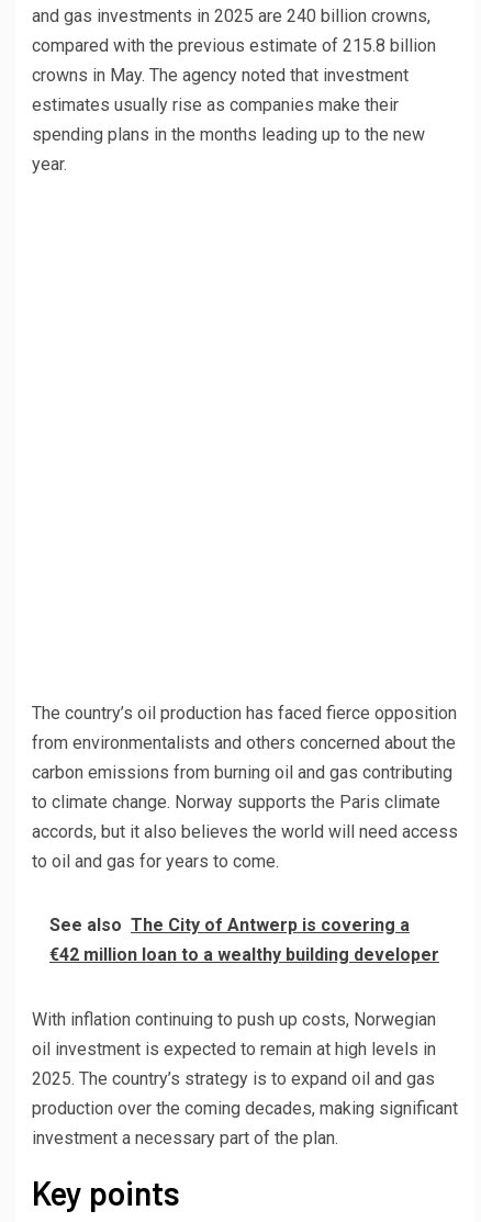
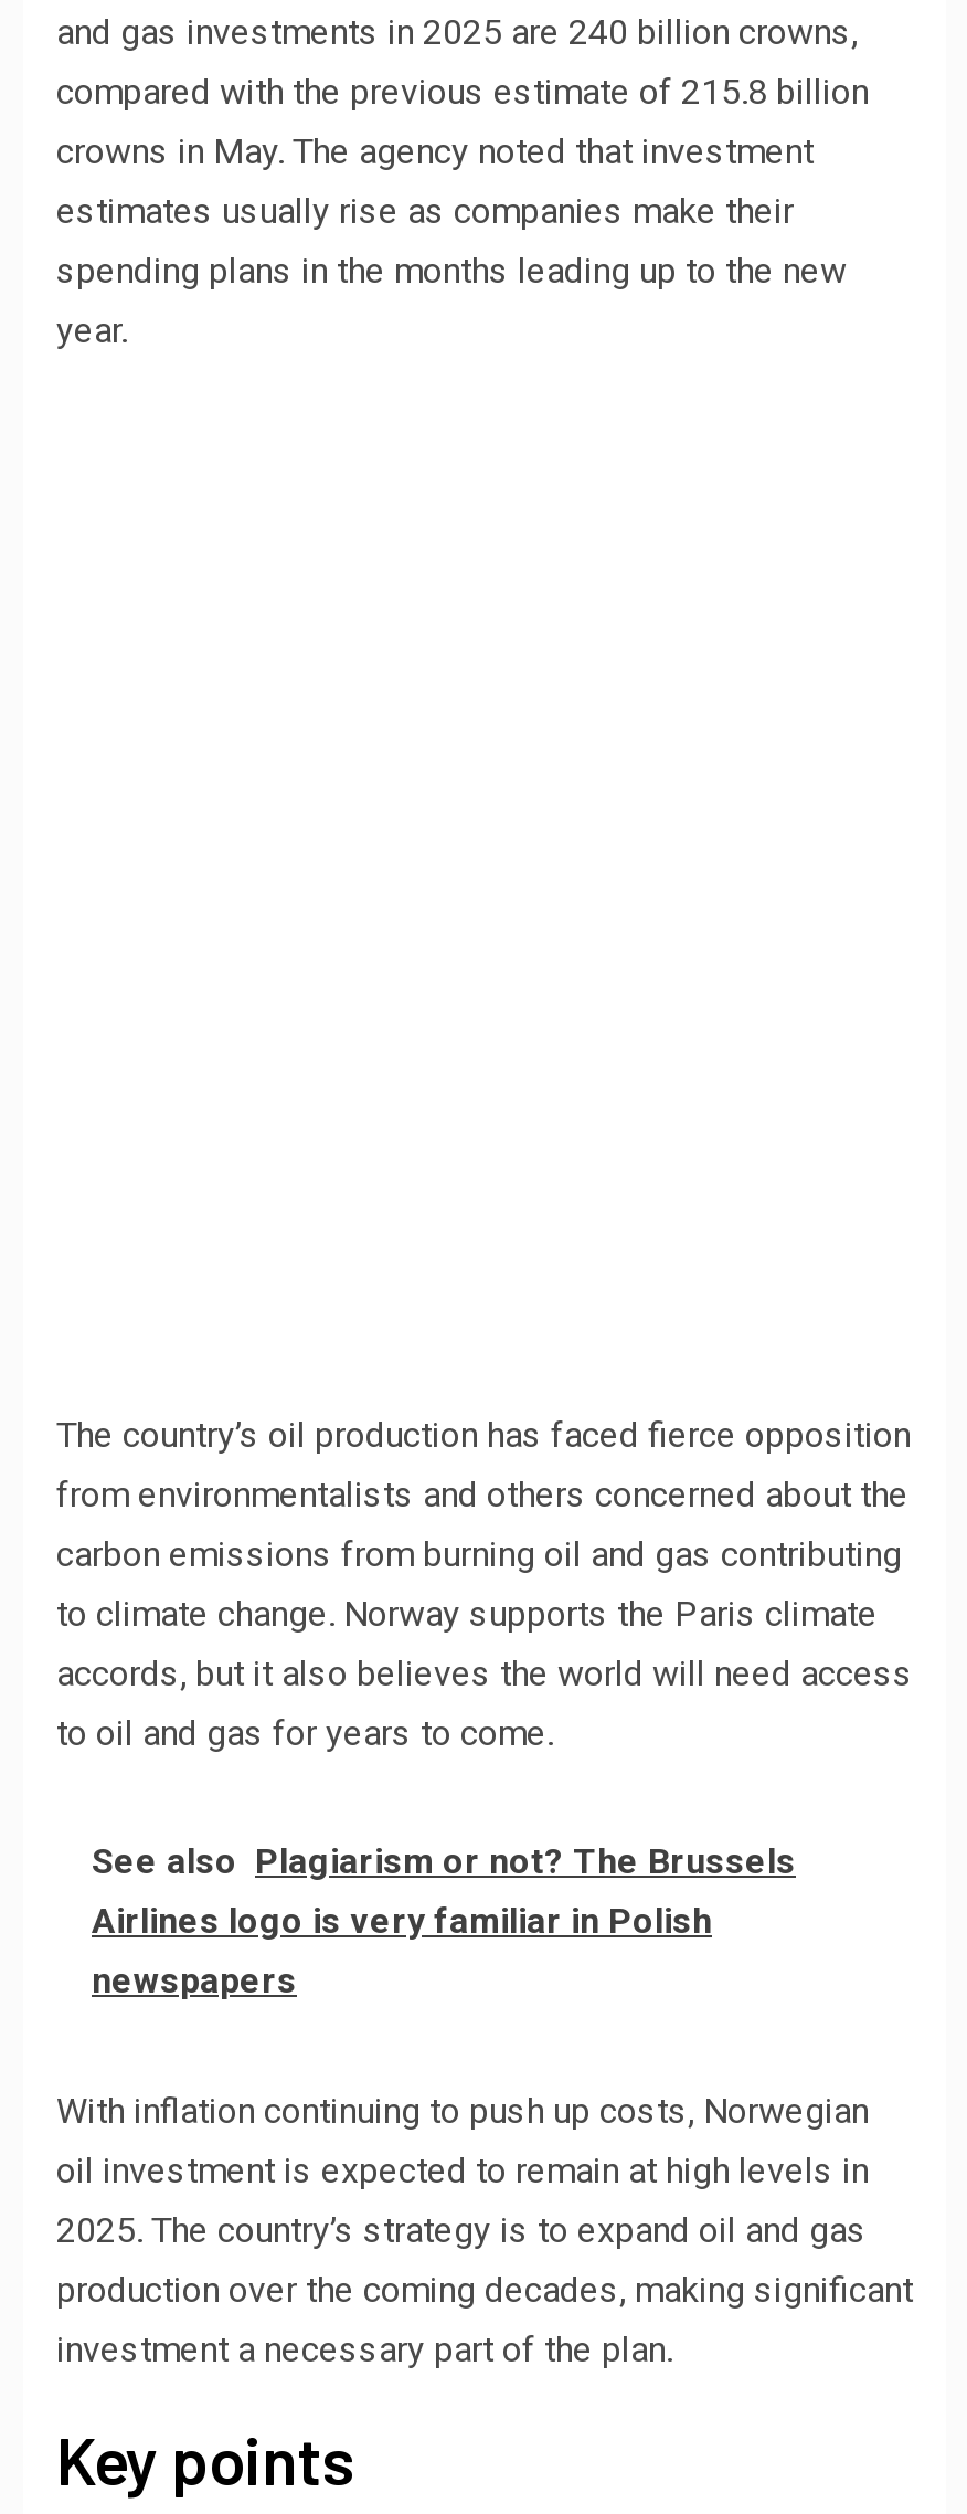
[49,914,439,965] See also The City of Antwerp is covering a | €42 million loan to a wealthy building developer -> [92,1840,796,2001] See also Plagiarism or not? The Brussels | Airlines logo is very familiar in Polish | newspapers

